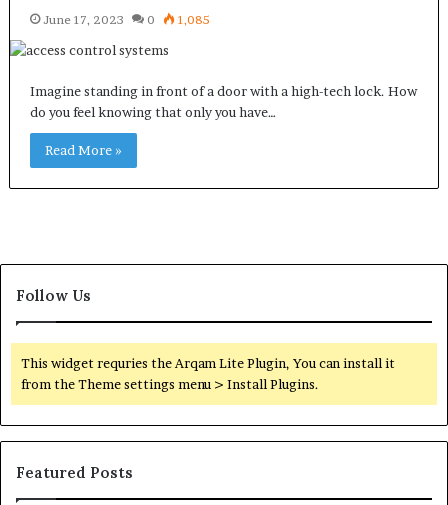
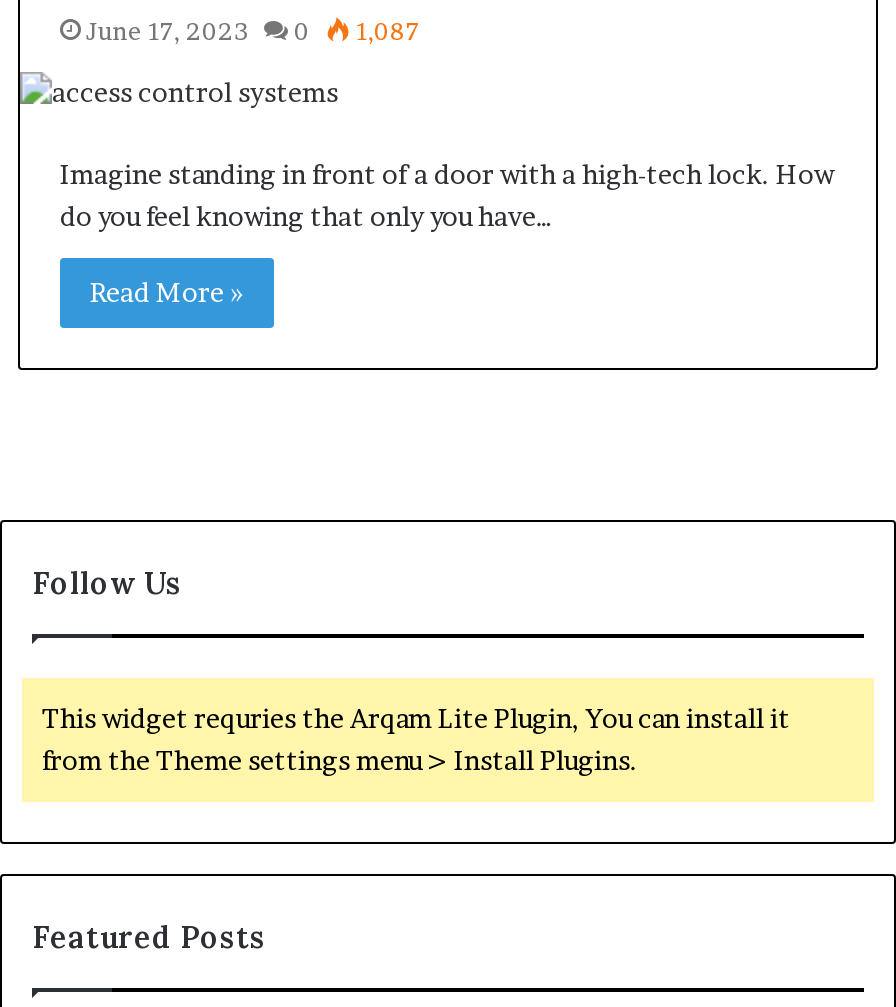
[43,12,210,27] June 17, 2023 0 1,085 -> [86,16,420,46] June 17, 2023 0 1,087

